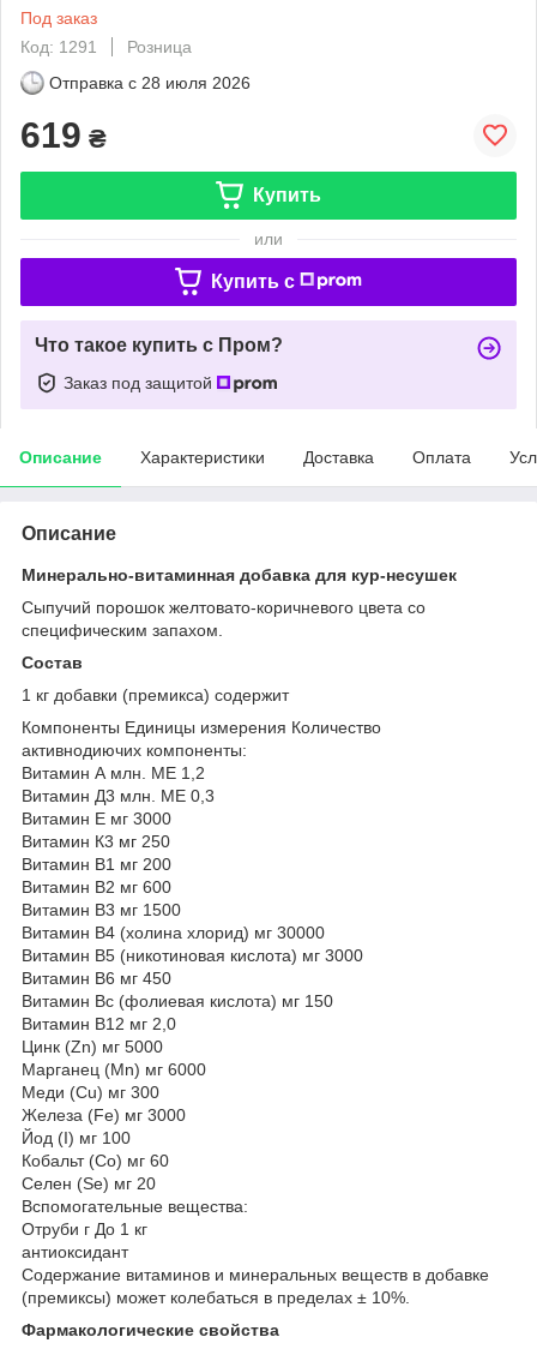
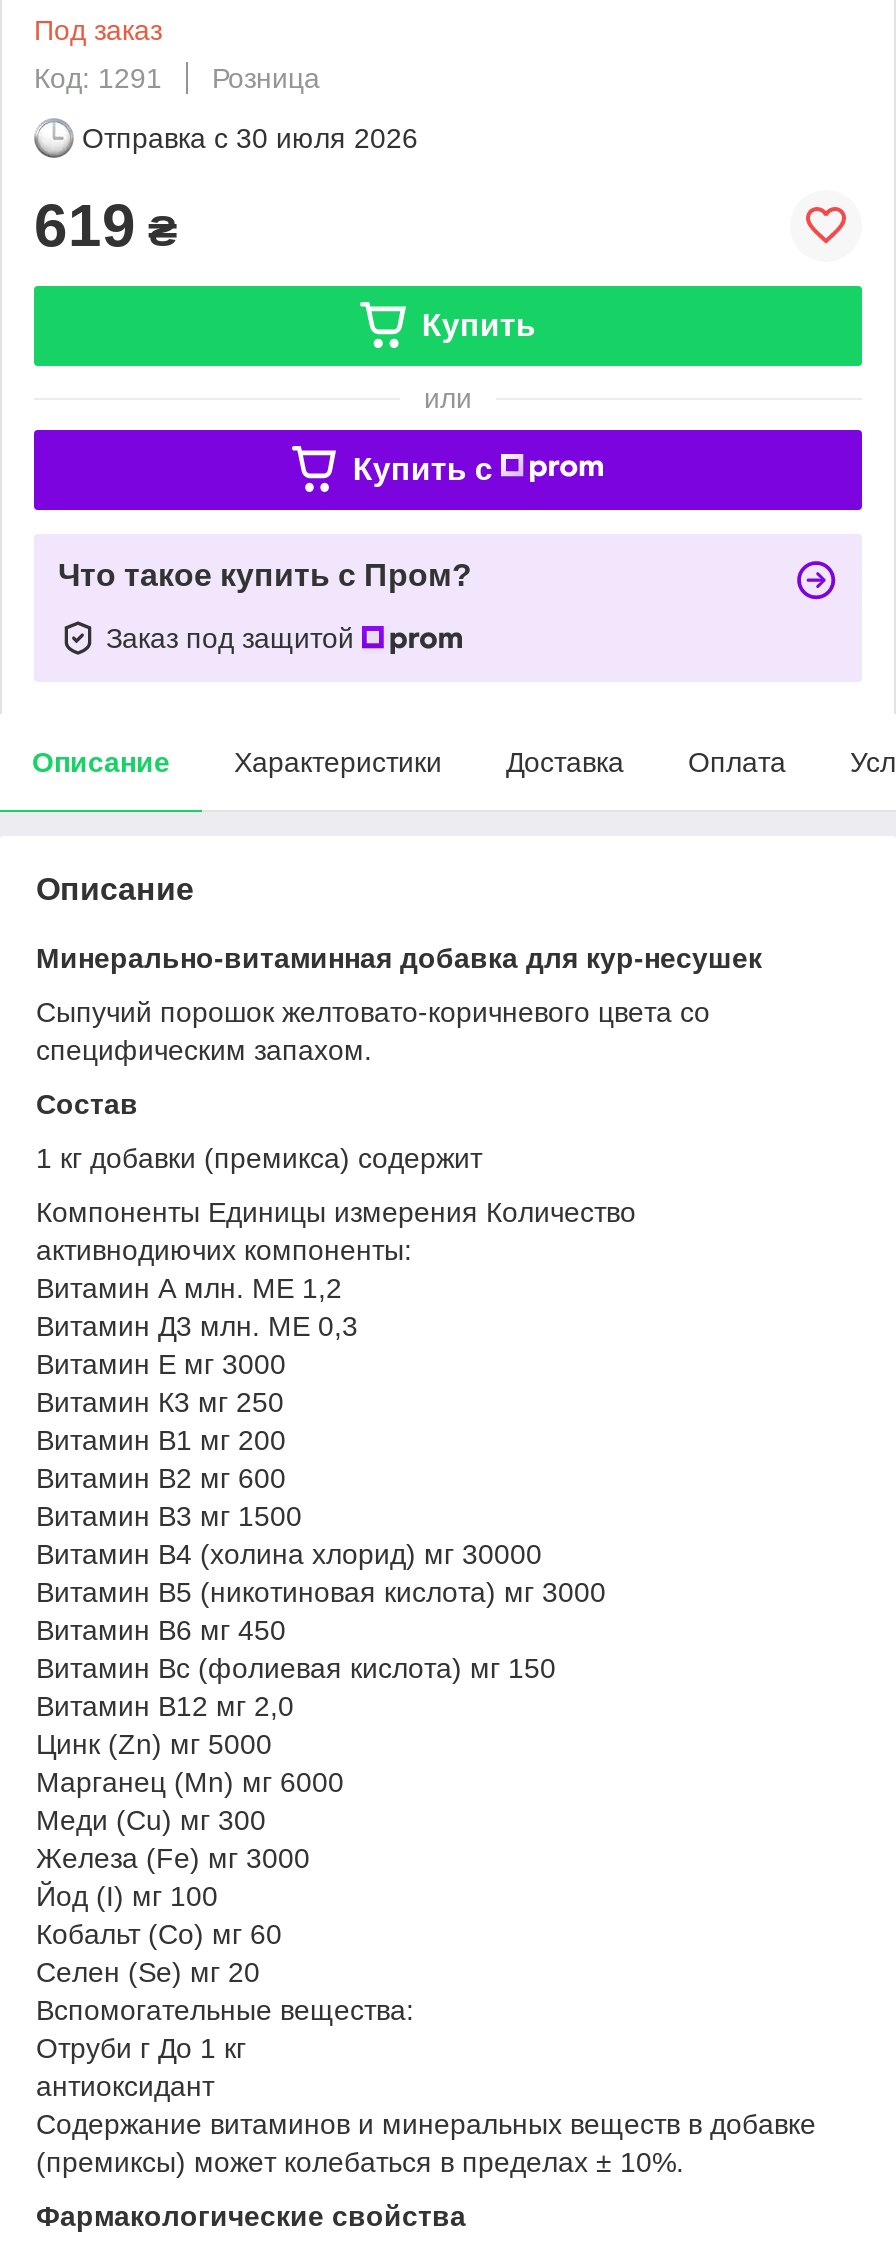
[49,73,251,92] Отправка с 28 июля 2026 -> [82,122,418,154] Отправка с 30 июля 2026

